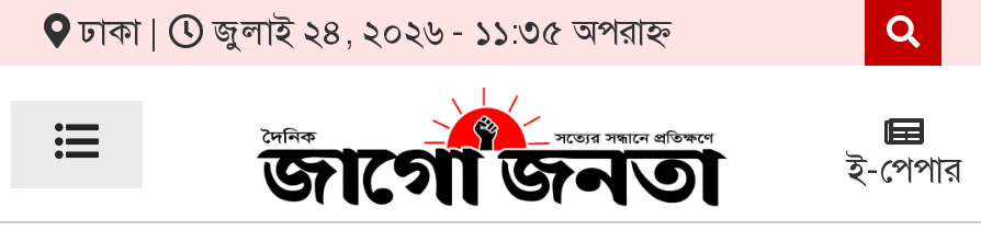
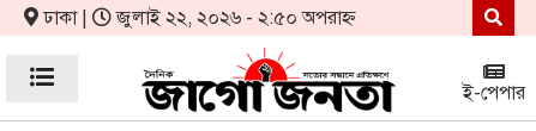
[204,11,672,55] জুলাই ২৪, ২০২৬ - ১১:৩৫ অপরাহ্ন -> [112,6,356,30] জুলাই ২২, ২০২৬ - ২:৫০ অপরাহ্ন

